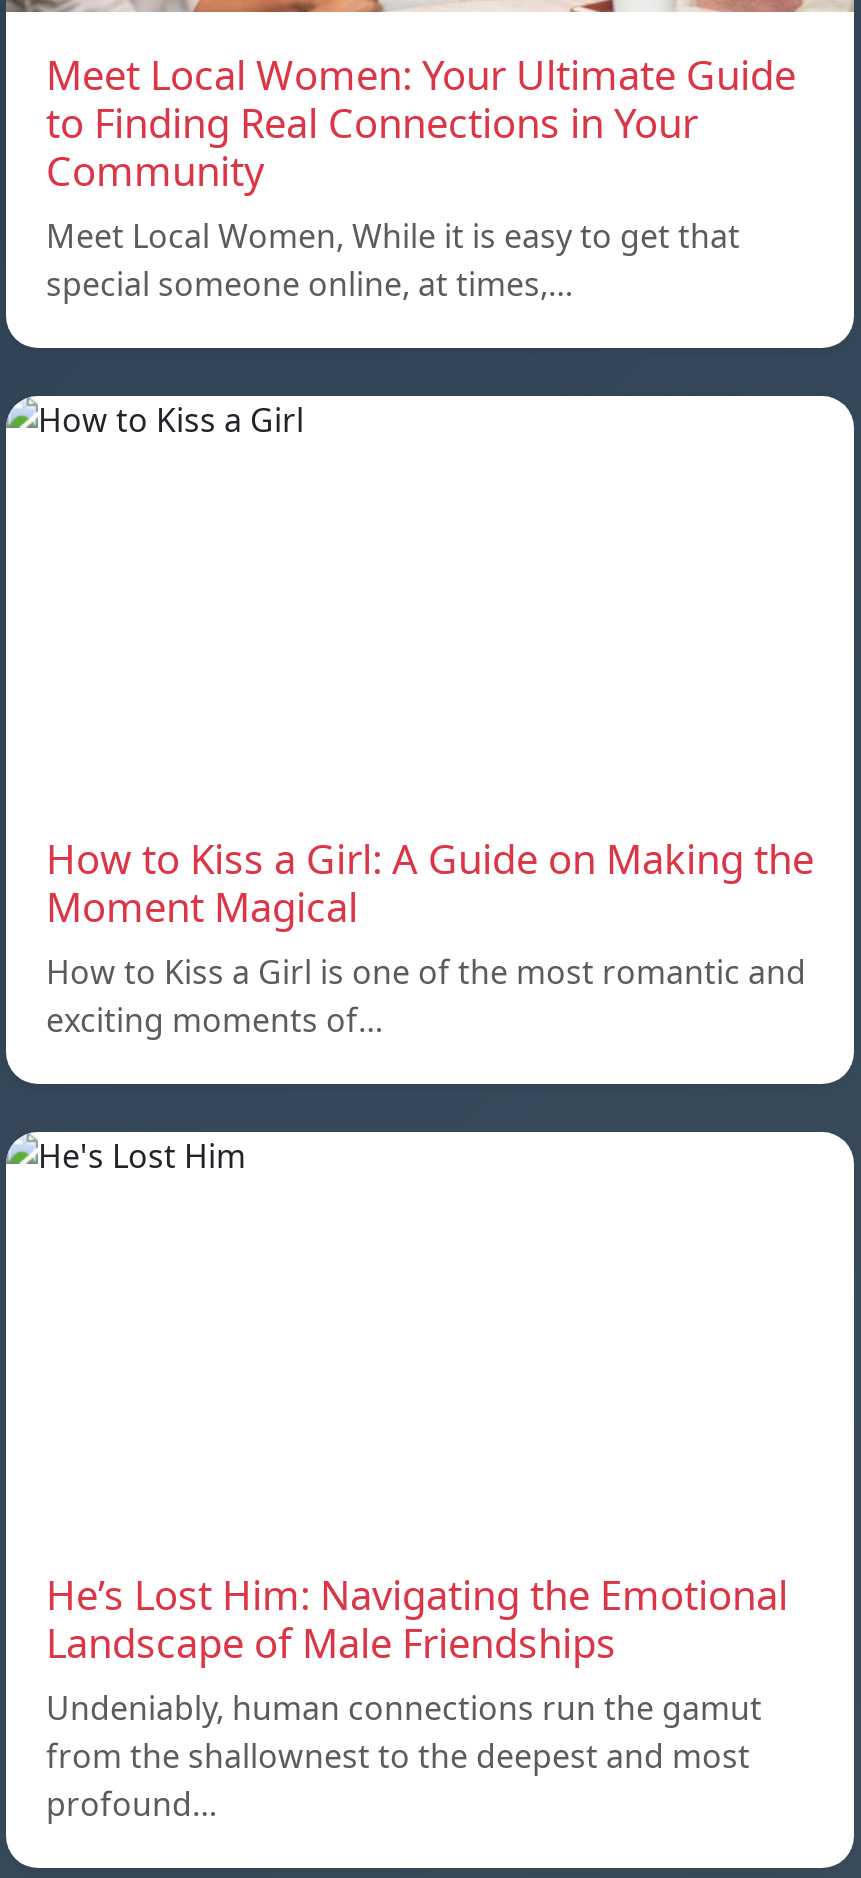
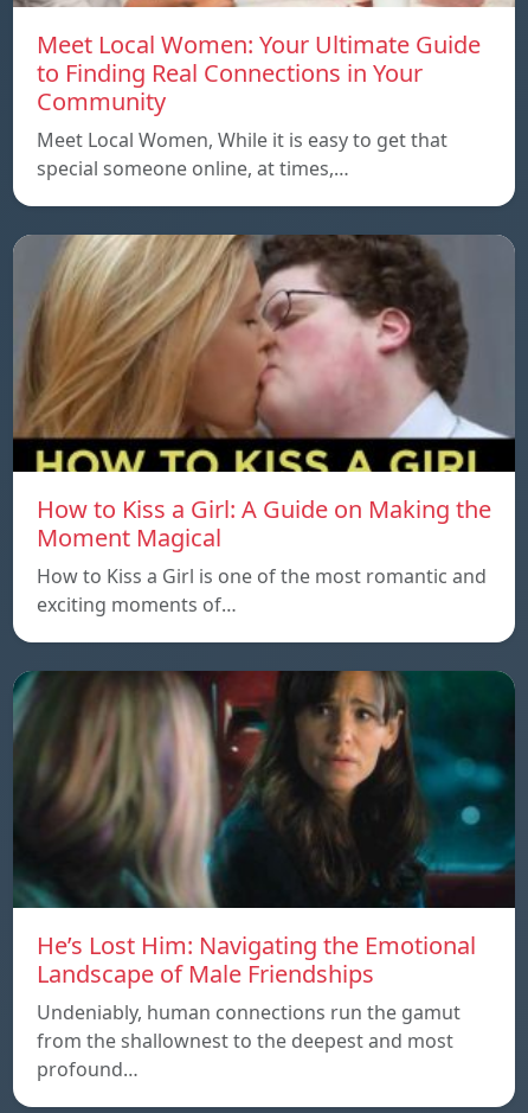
none -> [12,234,516,473] [image]
none -> [12,670,516,909] [image]

